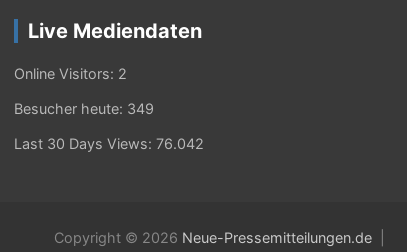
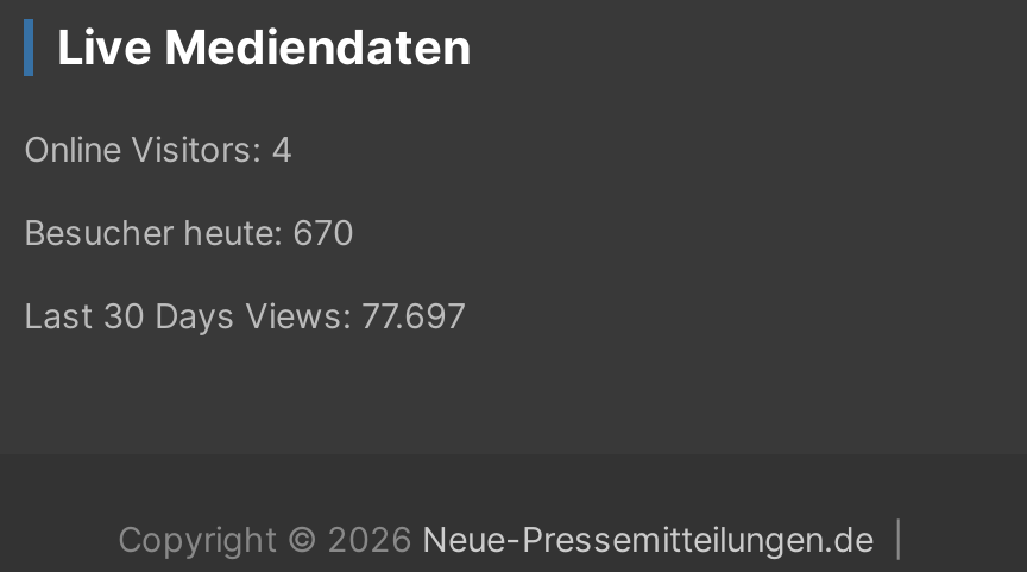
[14,65,127,82] Online Visitors: 2 -> [24,128,292,169] Online Visitors: 4
[14,100,154,117] Besucher heute: 349 -> [24,212,354,252] Besucher heute: 670
[14,135,204,152] Last 30 Days Views: 76.042 -> [24,295,466,335] Last 30 Days Views: 77.697

